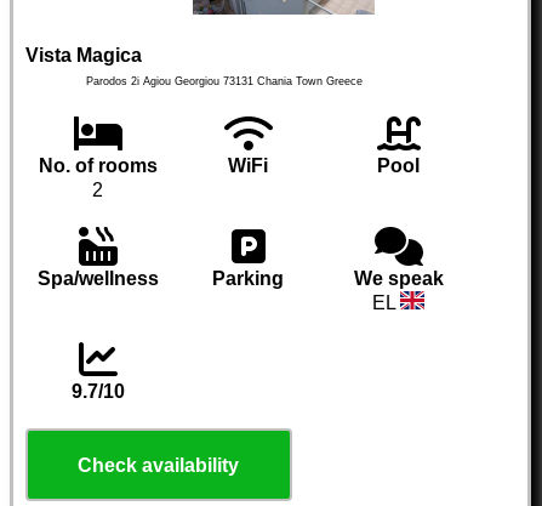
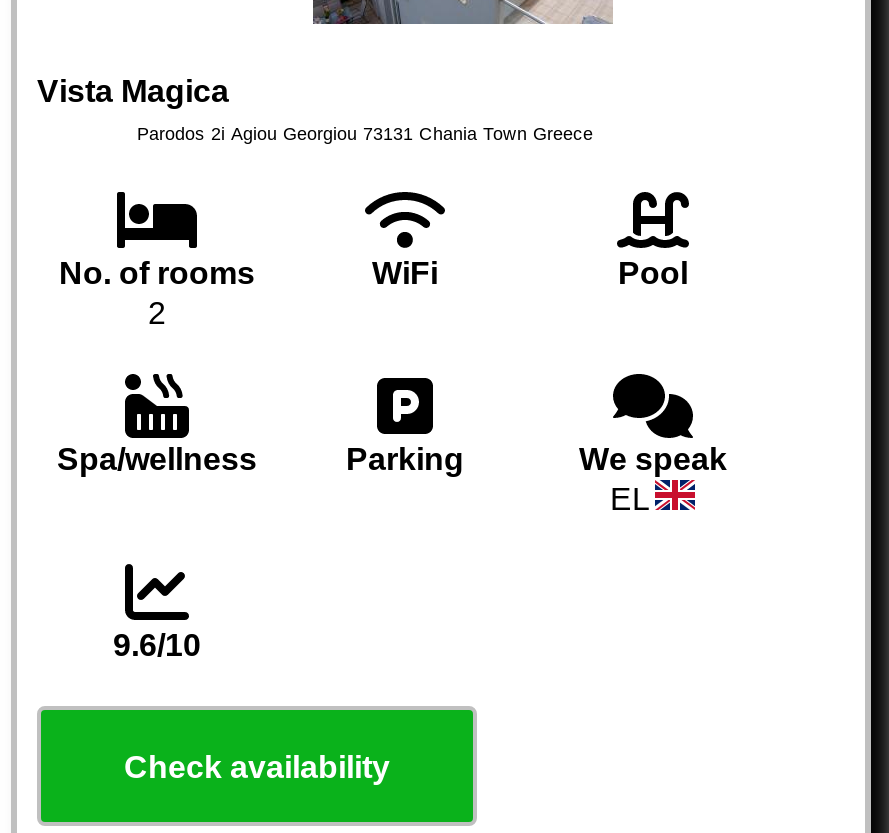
[72,381,125,402] 9.7/10 -> [113,628,201,662] 9.6/10

